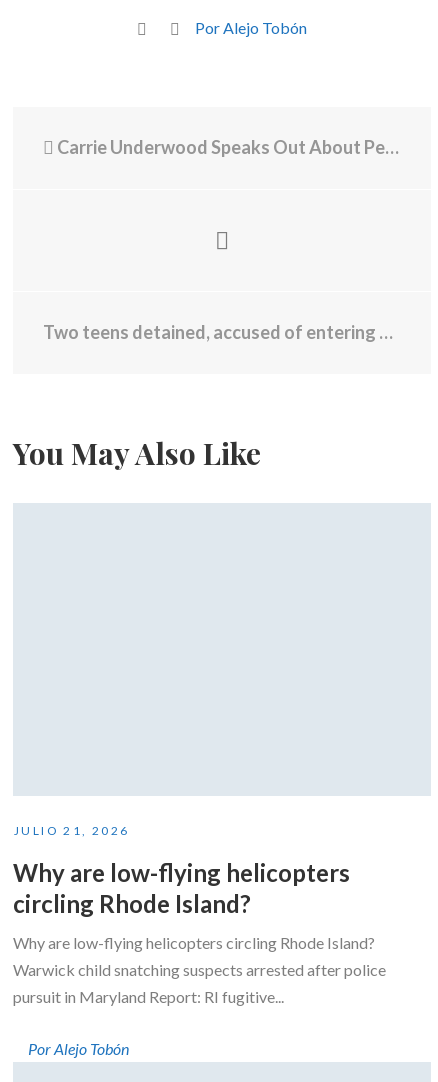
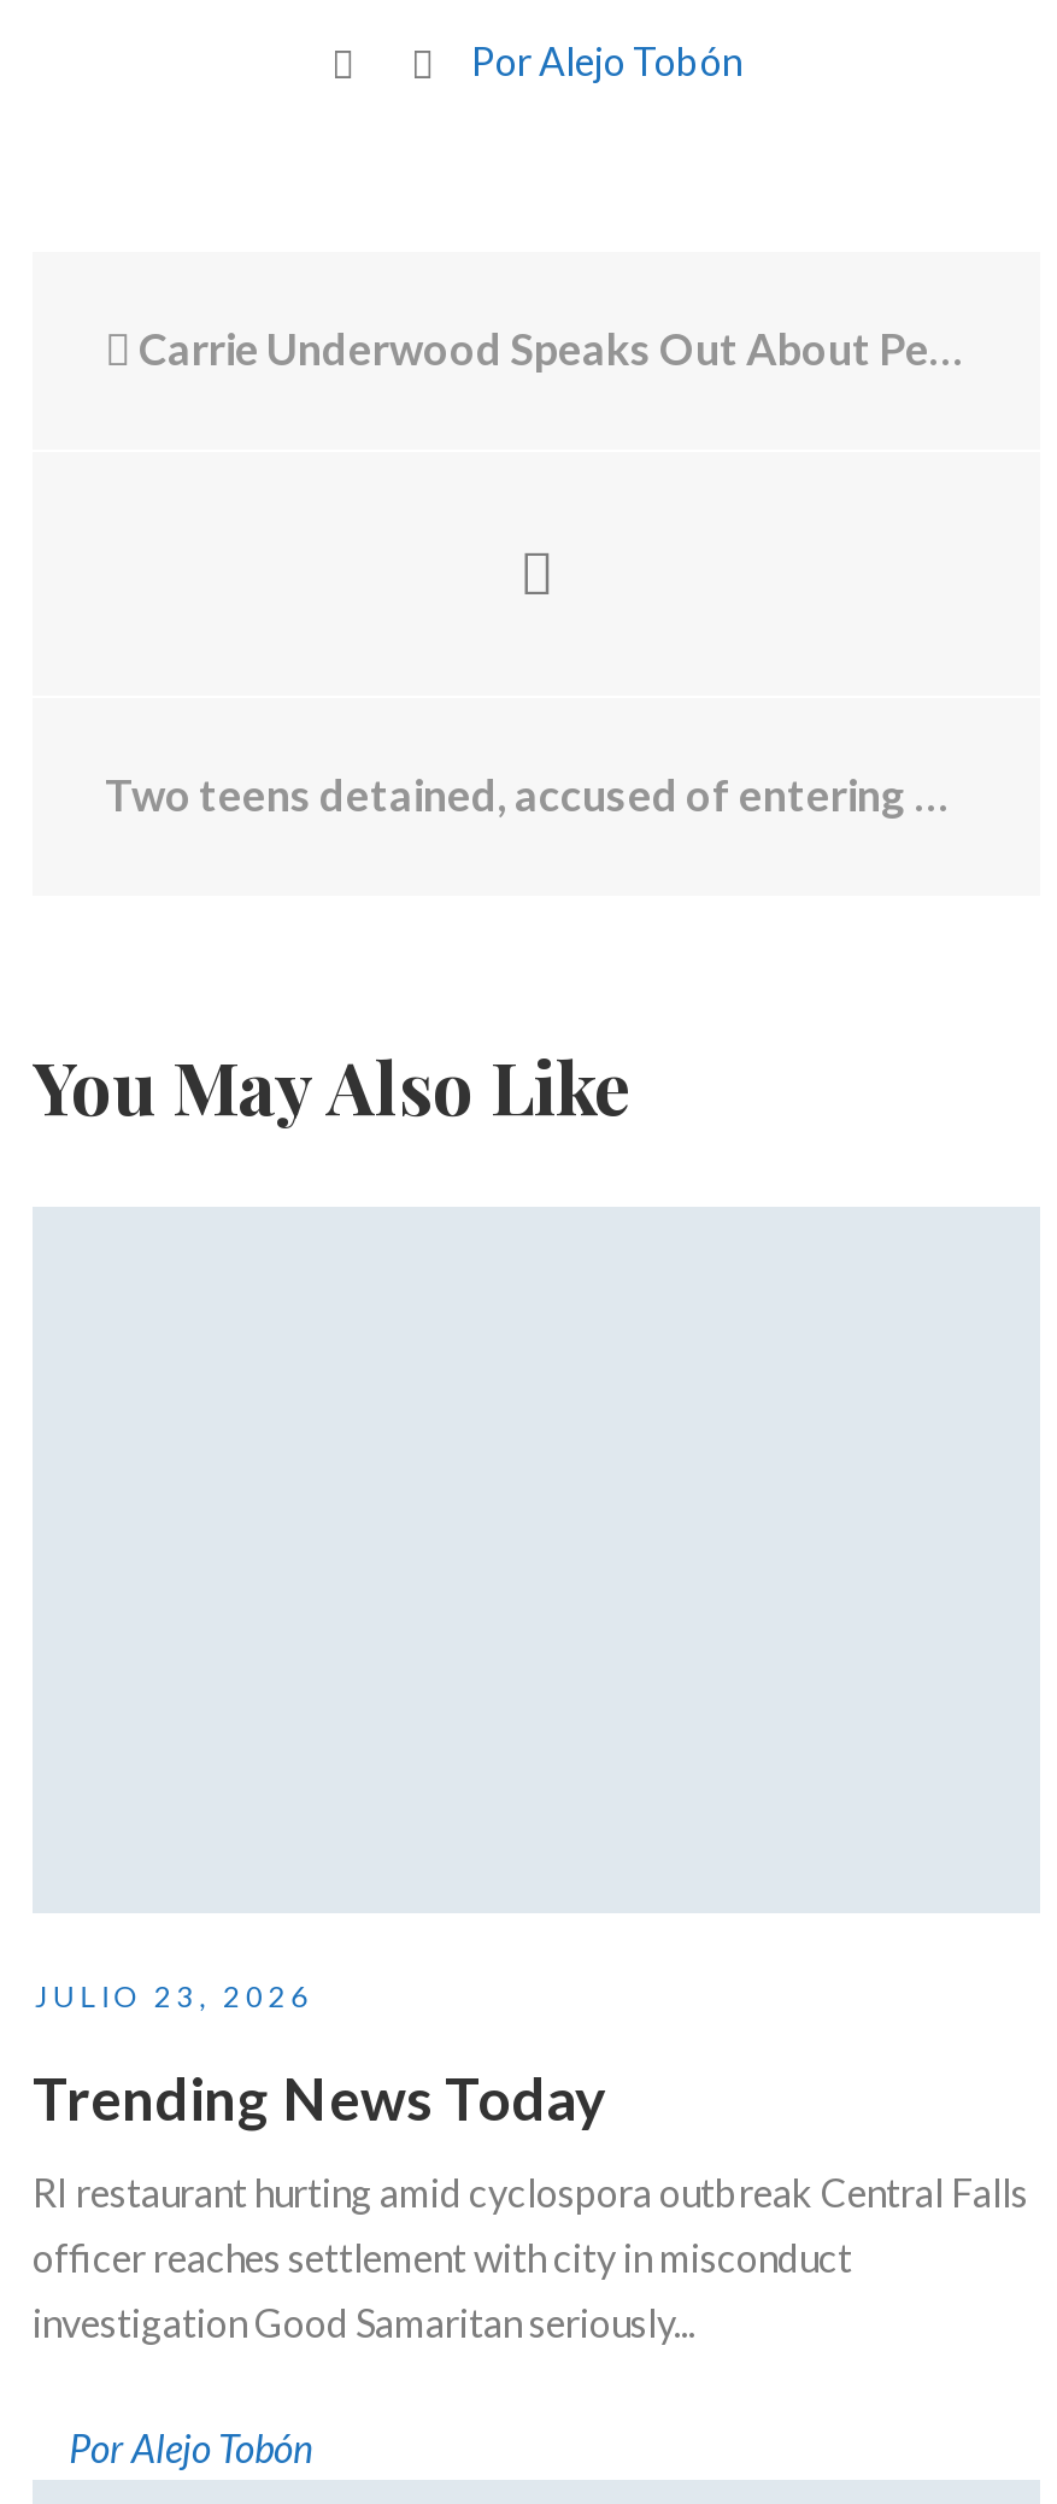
[14,823,130,838] JULIO 21, 2026 -> [35,1978,314,2015] JULIO 23, 2026
[13,858,350,918] Why are low-flying helicopters | circling Rhode Island? -> [33,2063,606,2133] Trending News Today
[13,933,386,1006] Why are low-flying helicopters circling Rhode Island? | Warwick child snatching suspects arrested after police | pursuit in Maryland Report: RI fugitive... -> [33,2169,1028,2345] RI restaurant hurting amid cyclospora outbreak Central Falls | officer reaches settlement with city in misconduct | investigation Good Samaritan seriously...

